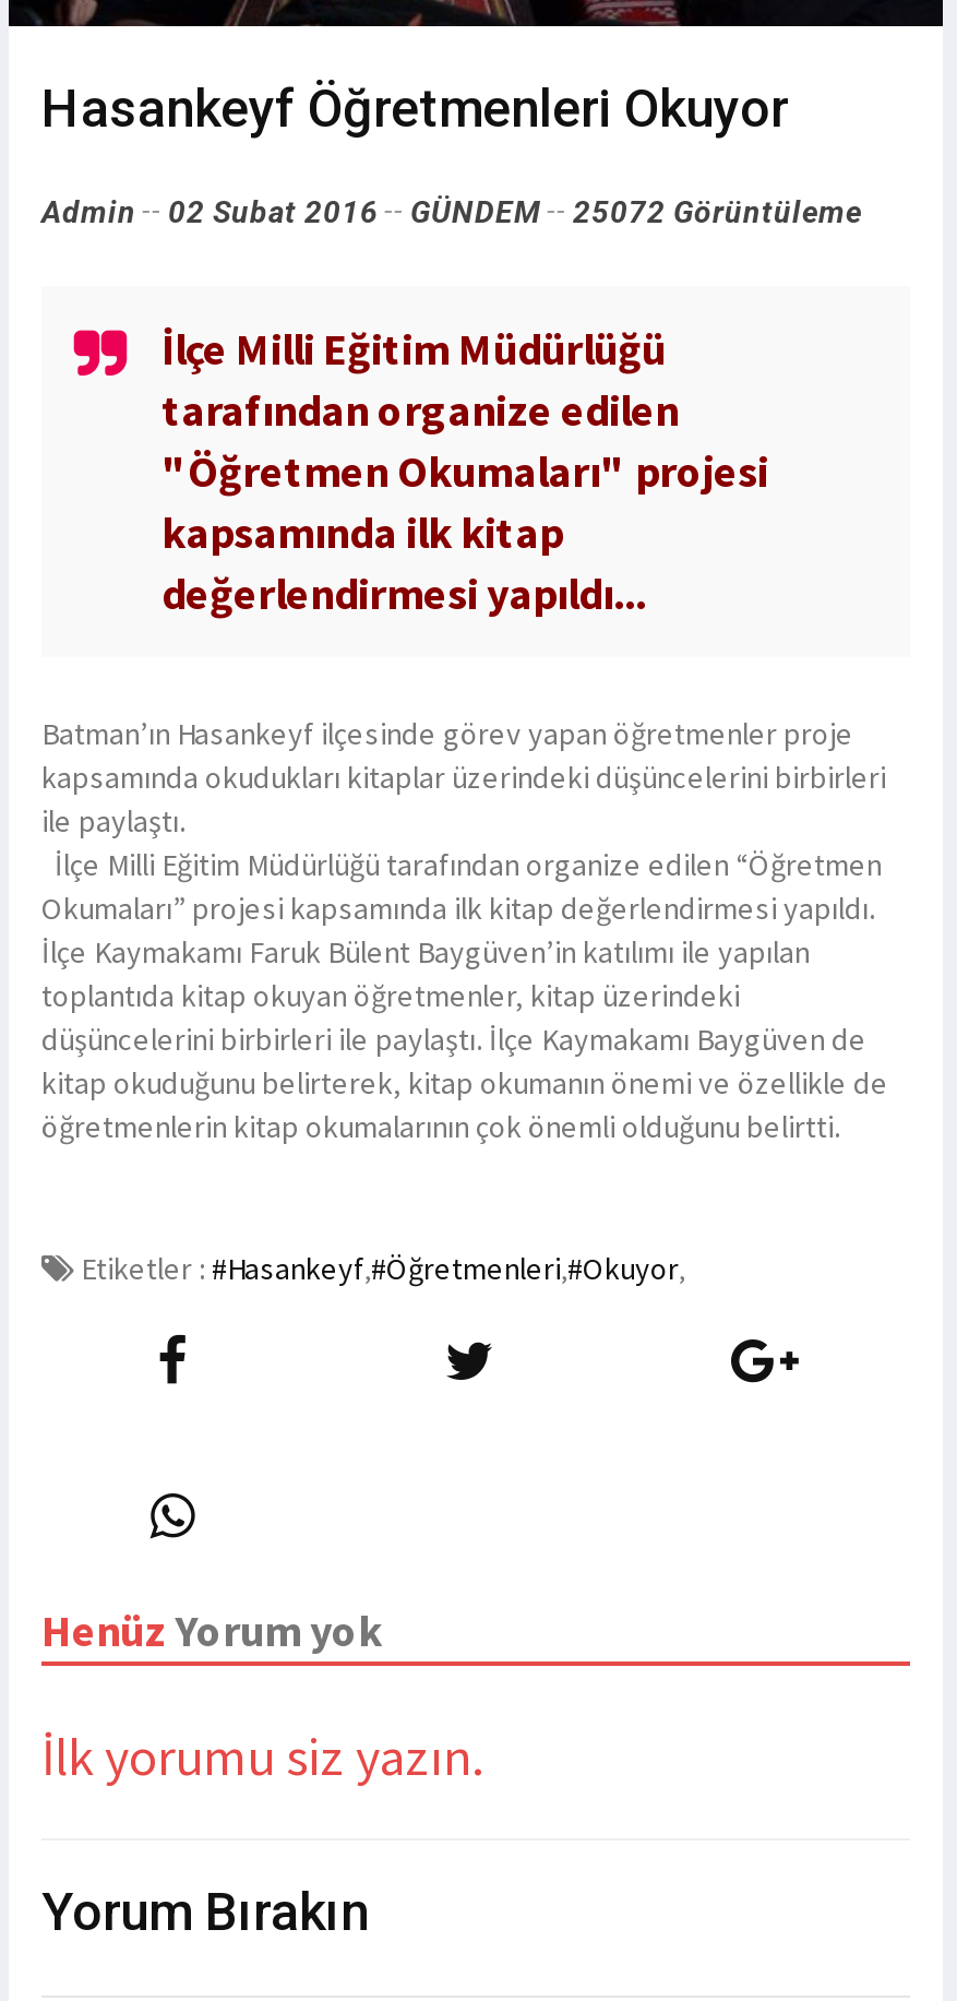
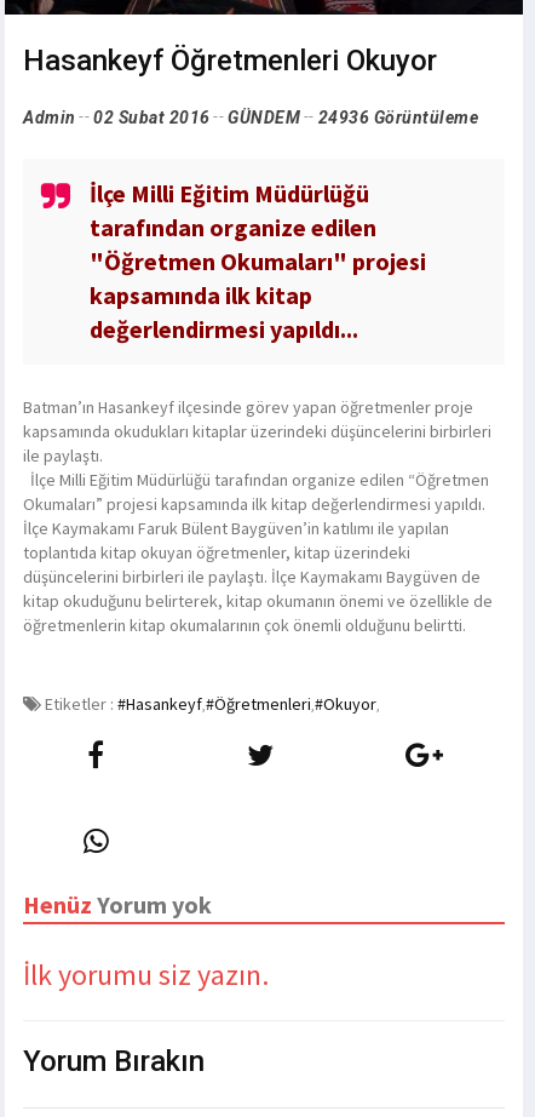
[41,194,862,229] Admin 02 Subat 2016 GÜNDEM 25072 Görüntüleme -> [23,108,478,127] Admin 02 Subat 2016 GÜNDEM 24936 Görüntüleme

